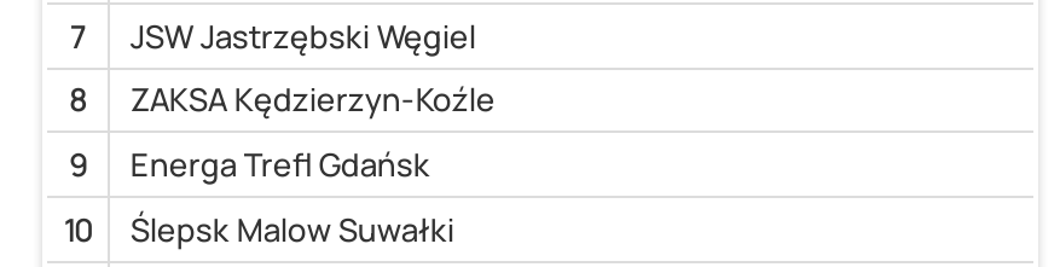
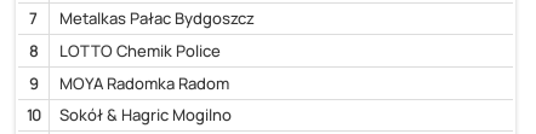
[130,14,476,58] JSW Jastrzębski Węgiel -> [60,8,255,29] Metalkas Pałac Bydgoszcz
[130,79,495,122] ZAKSA Kędzierzyn-Koźle -> [60,40,221,62] LOTTO Chemik Police
[130,143,430,187] Energa Trefl Gdańsk -> [60,72,230,94] MOYA Radomka Radom
[130,208,454,251] Ślepsk Malow Suwałki -> [60,104,232,126] Sokół & Hagric Mogilno

